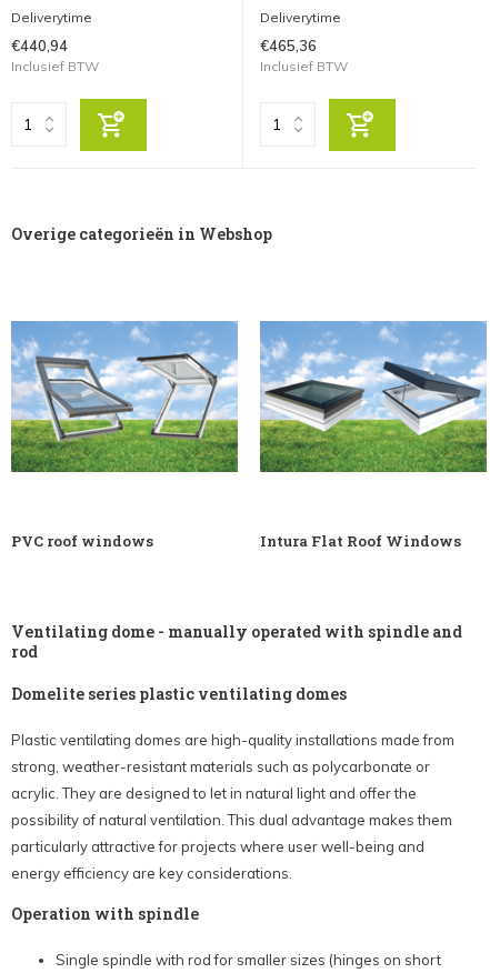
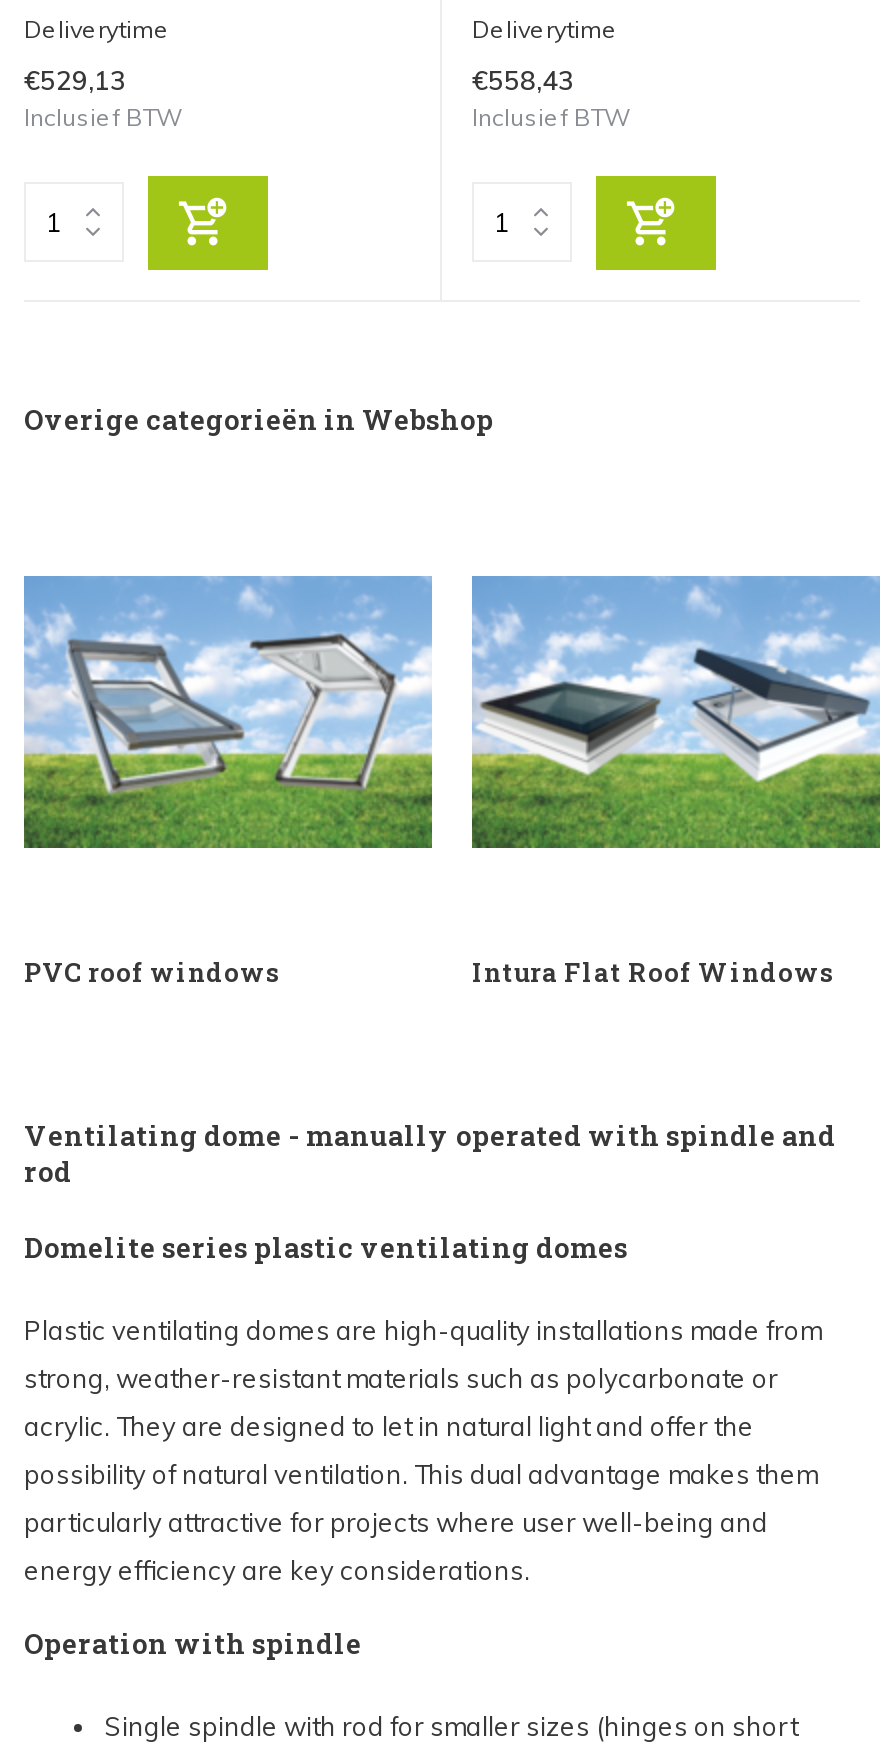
[11,36,68,54] €440,94 -> [24,63,126,95] €529,13
[260,36,317,54] €465,36 -> [472,63,574,95] €558,43

